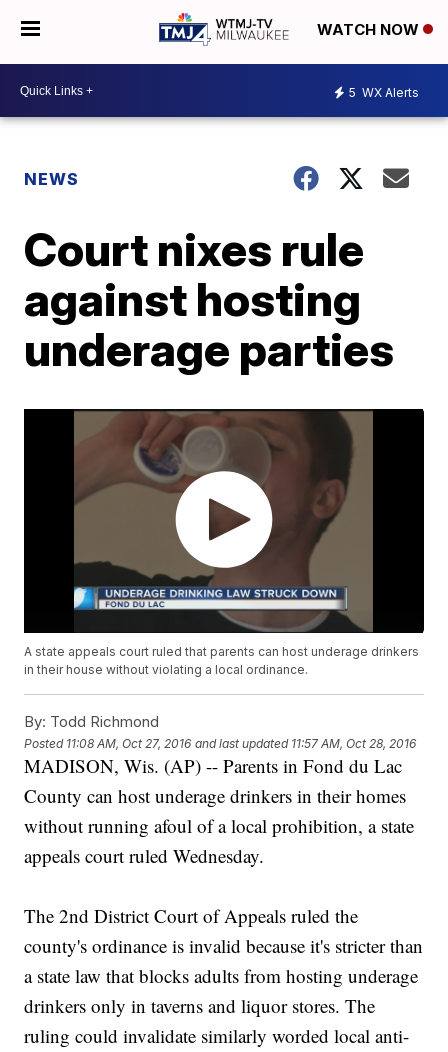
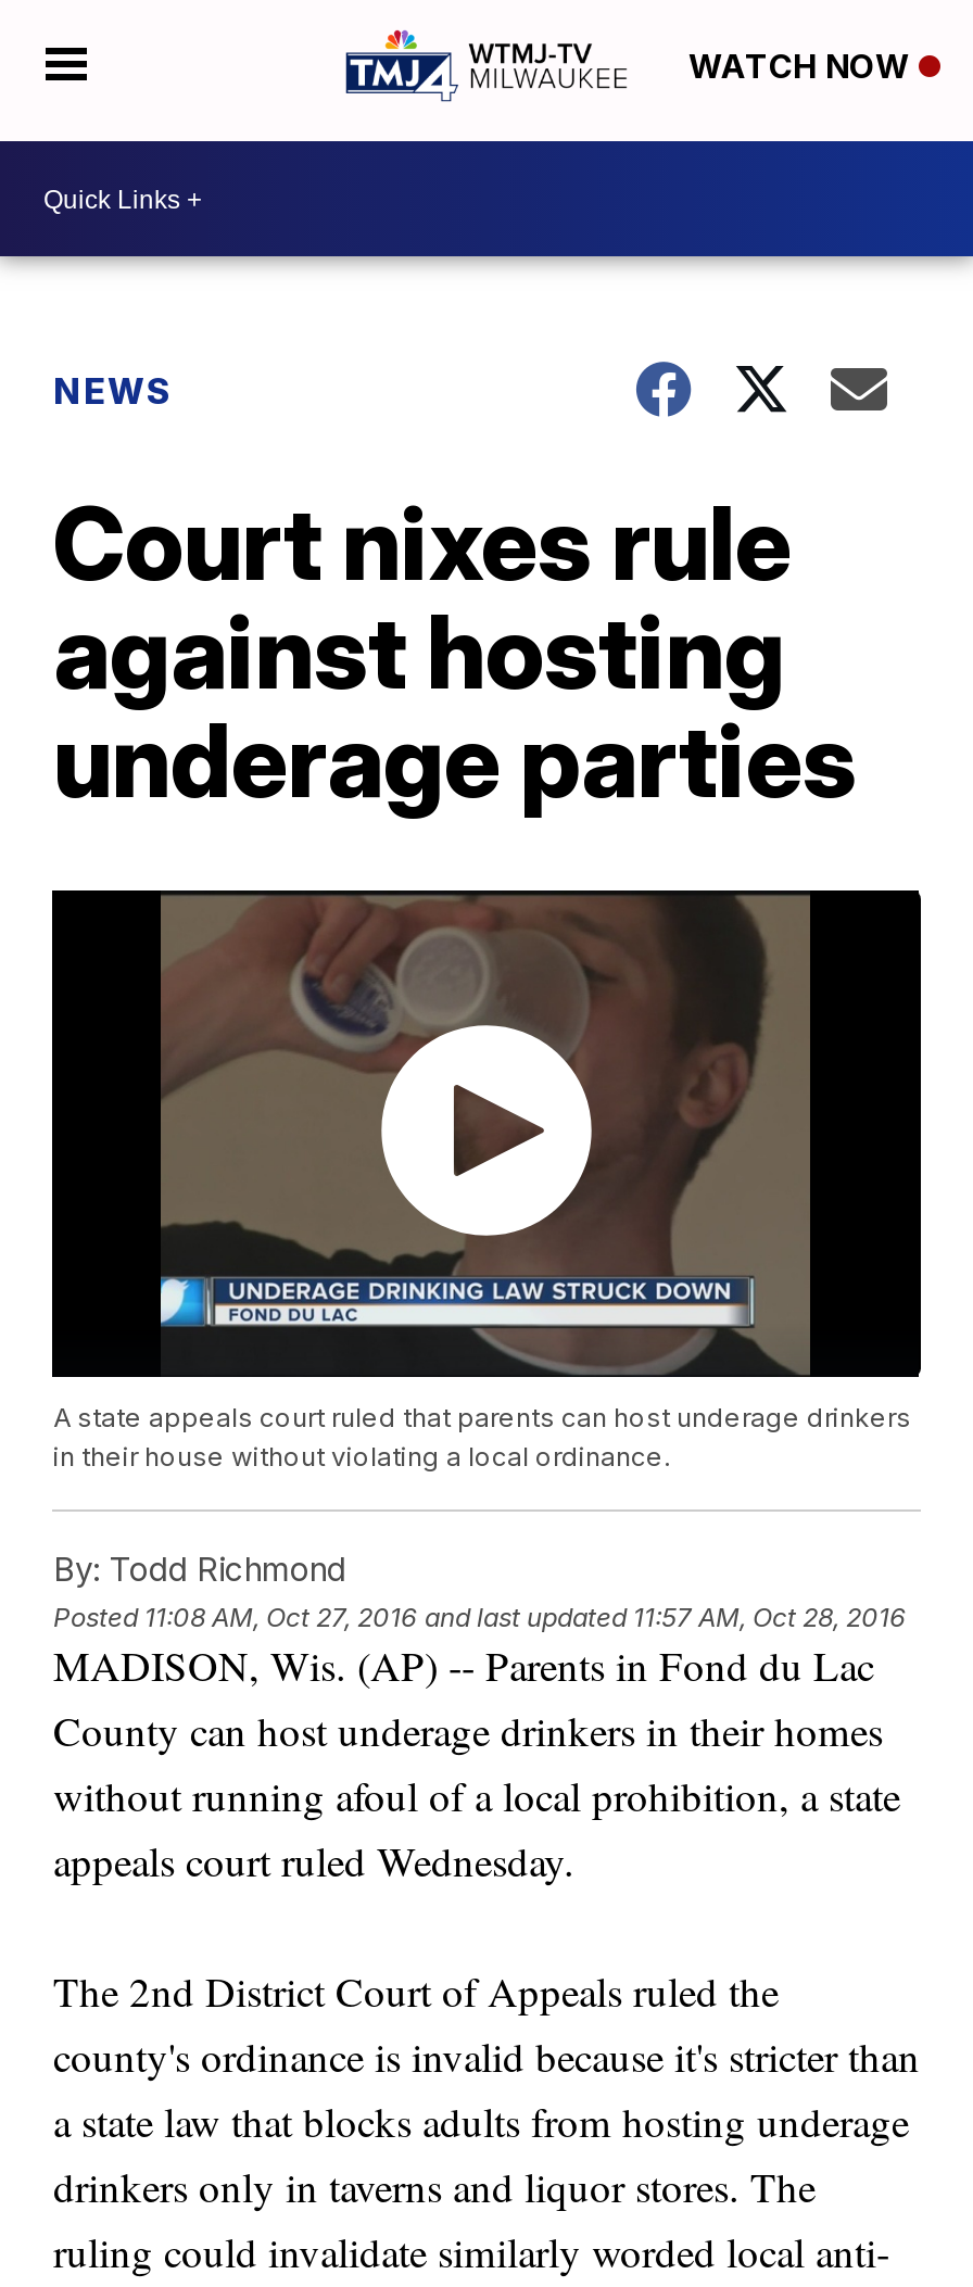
[349,84,419,99] 5 WX Alerts -> none

